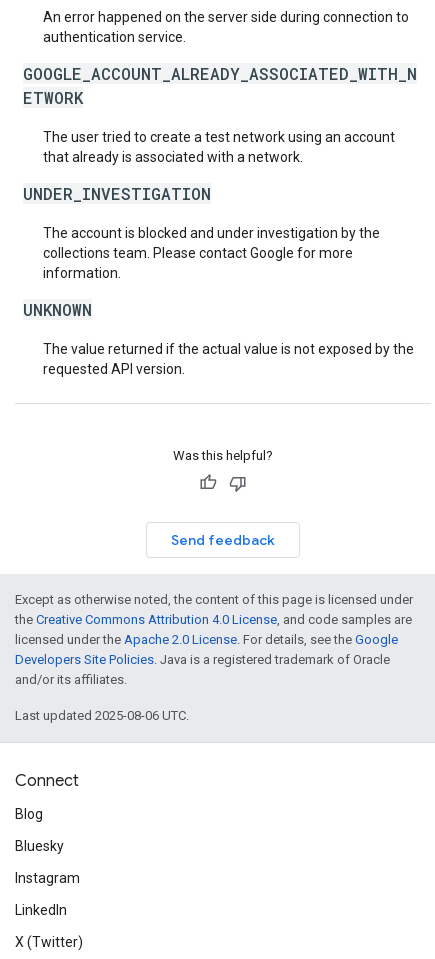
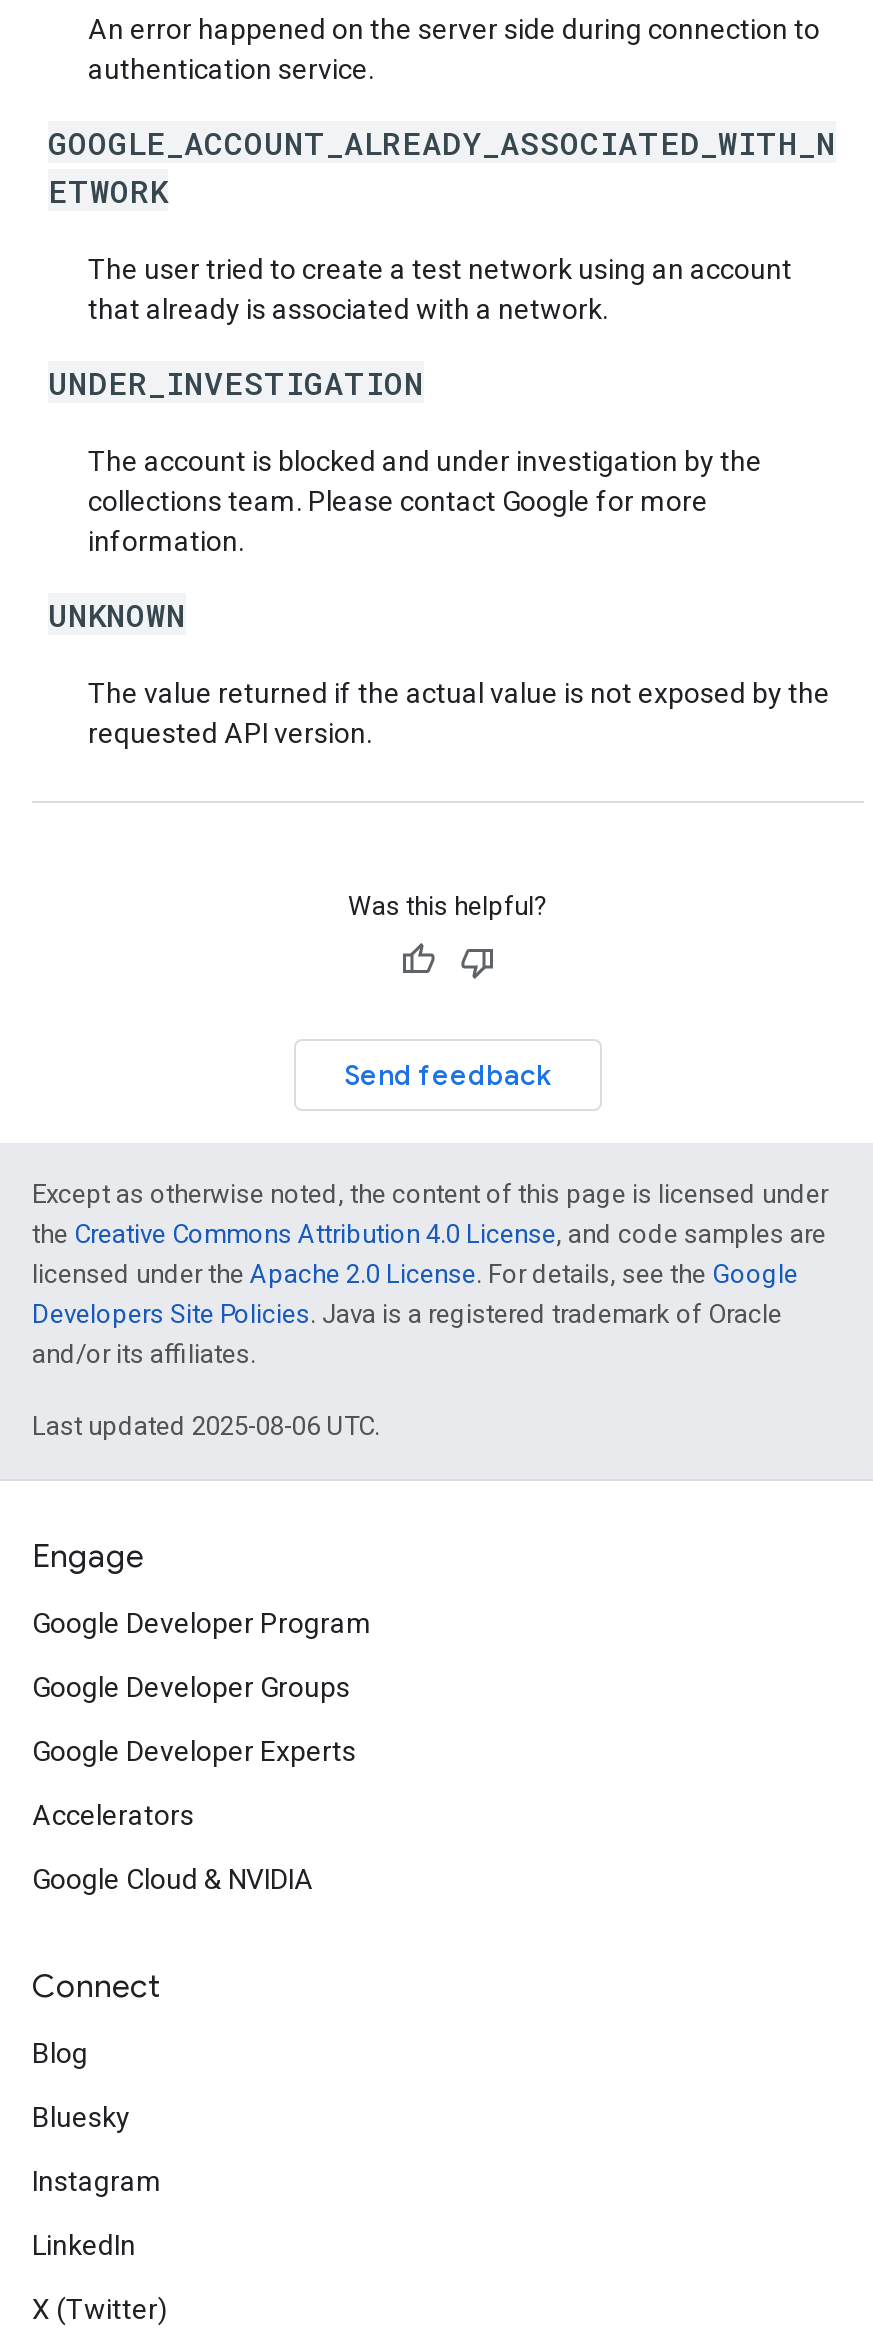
none -> [32,1537,372,1895] Engage | Google Developer Program | Google Developer Groups | Google Developer Experts | Accelerators | Google Cloud & NVIDIA

